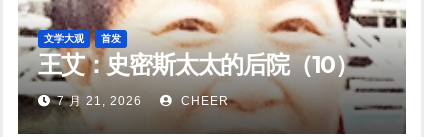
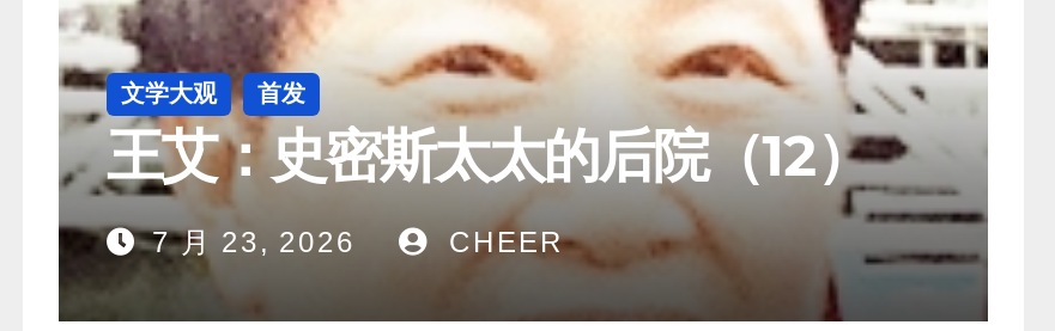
[38,50,358,79] 王艾：史密斯太太的后院（10） -> [107,120,871,190] 王艾：史密斯太太的后院（12）
[57,94,142,108] 7 月 21, 2026 -> [152,226,356,259] 7 月 23, 2026

